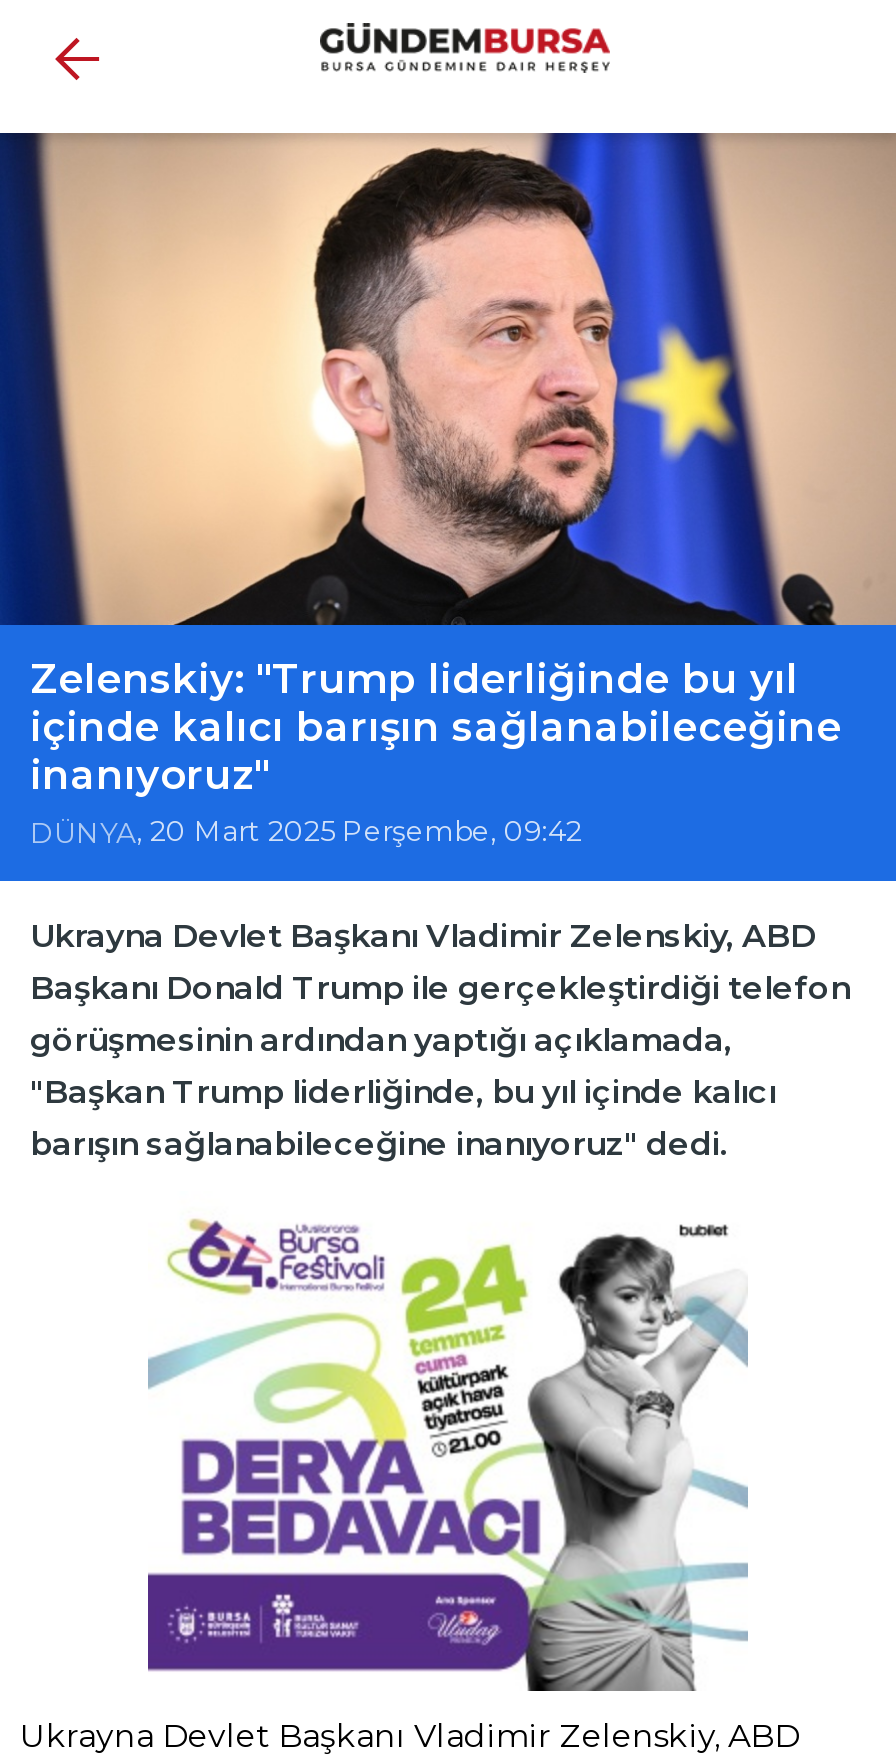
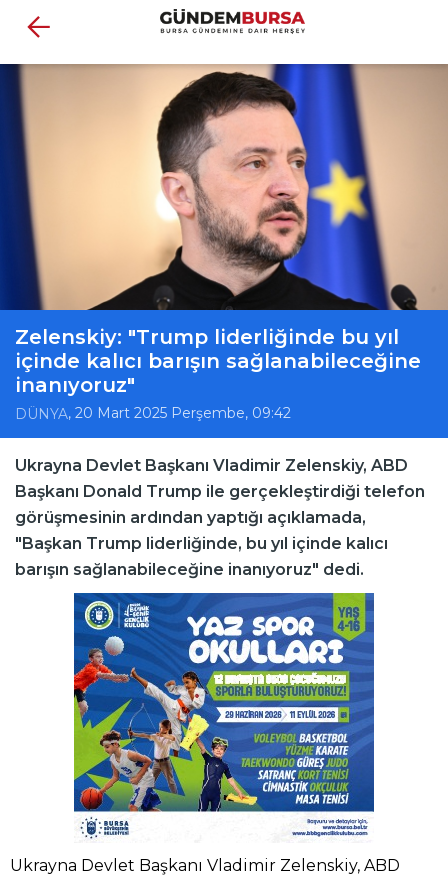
[146,1191,748,1693] [image] -> [73,592,375,843] [image]

